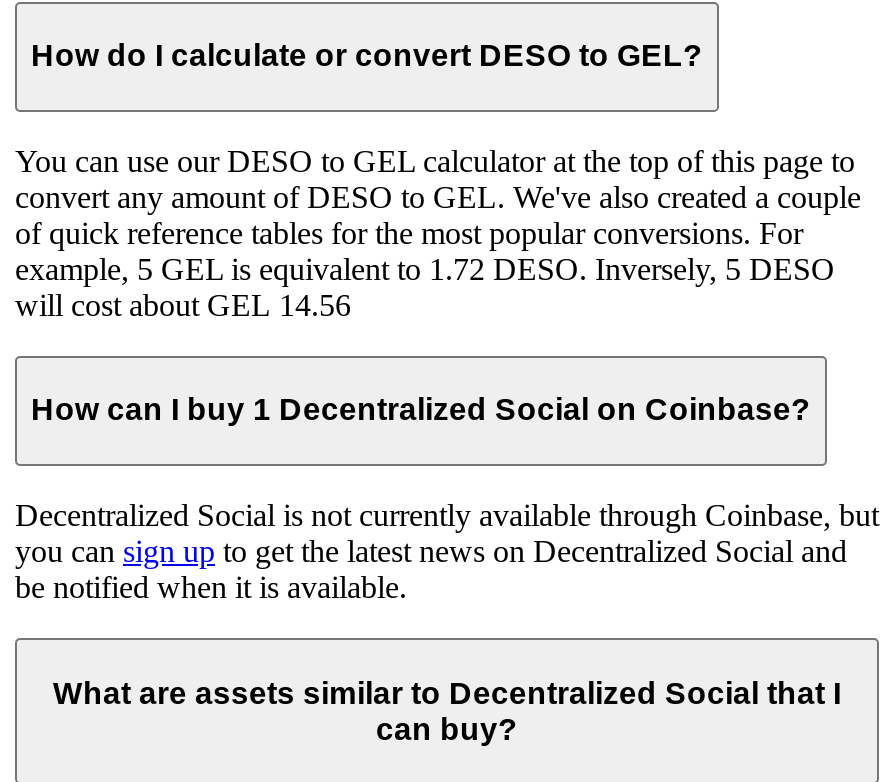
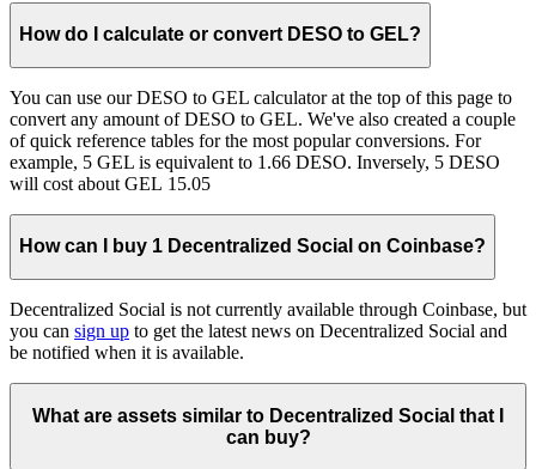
[15,252,835,286] example, 5 GEL is equivalent to 1.72 DESO. Inversely, 5 DESO -> [10,152,500,172] example, 5 GEL is equivalent to 1.66 DESO. Inversely, 5 DESO
[15,288,351,322] will cost about GEL 14.56 -> [10,173,211,194] will cost about GEL 15.05

